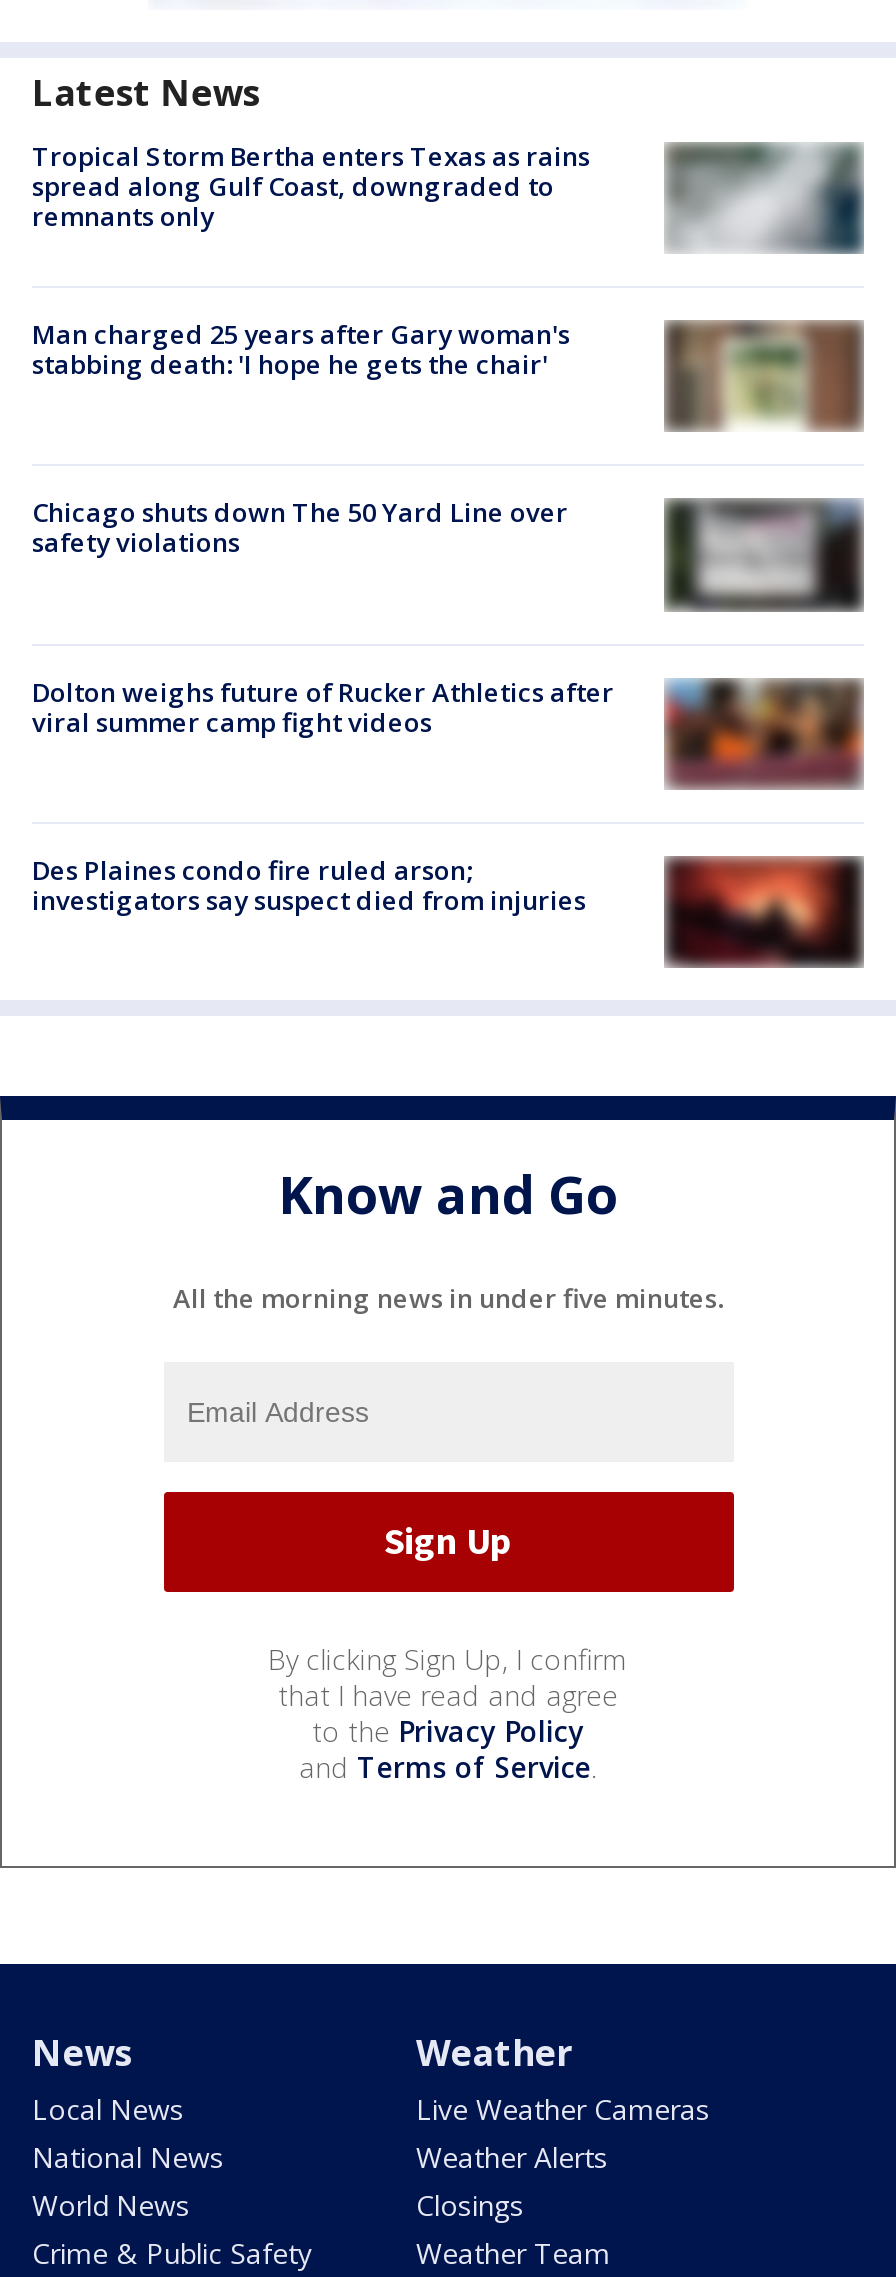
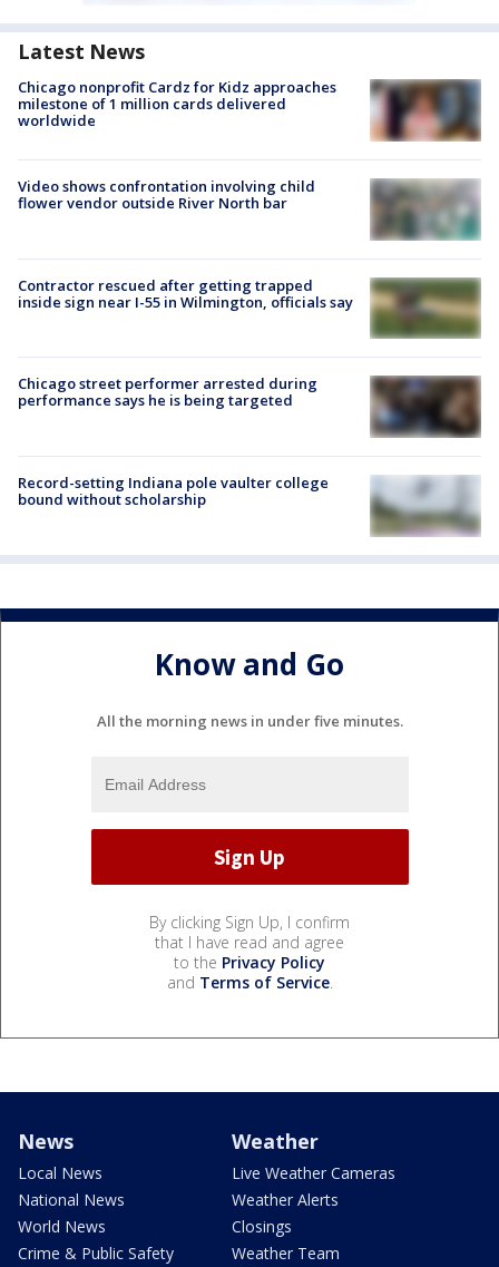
[32,138,862,254] [image] | Tropical Storm Bertha enters Texas as rains | spread along Gulf Coast, downgraded to | remnants only -> [18,77,481,142] [image] | Chicago nonprofit Cardz for Kidz approaches | milestone of 1 million cards delivered | worldwide
[32,316,570,382] Man charged 25 years after Gary woman's | stabbing death: 'I hope he gets the chair' -> [18,176,315,213] Video shows confrontation involving child | flower vendor outside River North bar
[668,320,864,430] [image] -> [373,179,481,241] [image]
[32,494,568,560] Chicago shuts down The 50 Yard Line over | safety violations -> [18,275,353,312] Contractor rescued after getting trapped | inside sign near I-55 in Wilmington, officials say
[664,498,864,610] [image] -> [370,280,481,338] [image]
[32,673,614,739] Dolton weighs future of Rucker Athletics after | viral summer camp fight videos -> [18,373,317,410] Chicago street performer arrested during | performance says he is being targeted
[666,678,864,790] [image] -> [371,376,481,436] [image]
[32,852,864,968] [image] | Des Plaines condo fire ruled arson; | investigators say suspect died from injuries -> [18,473,480,536] [image] | Record-setting Indiana pole vaulter college | bound without scholarship

